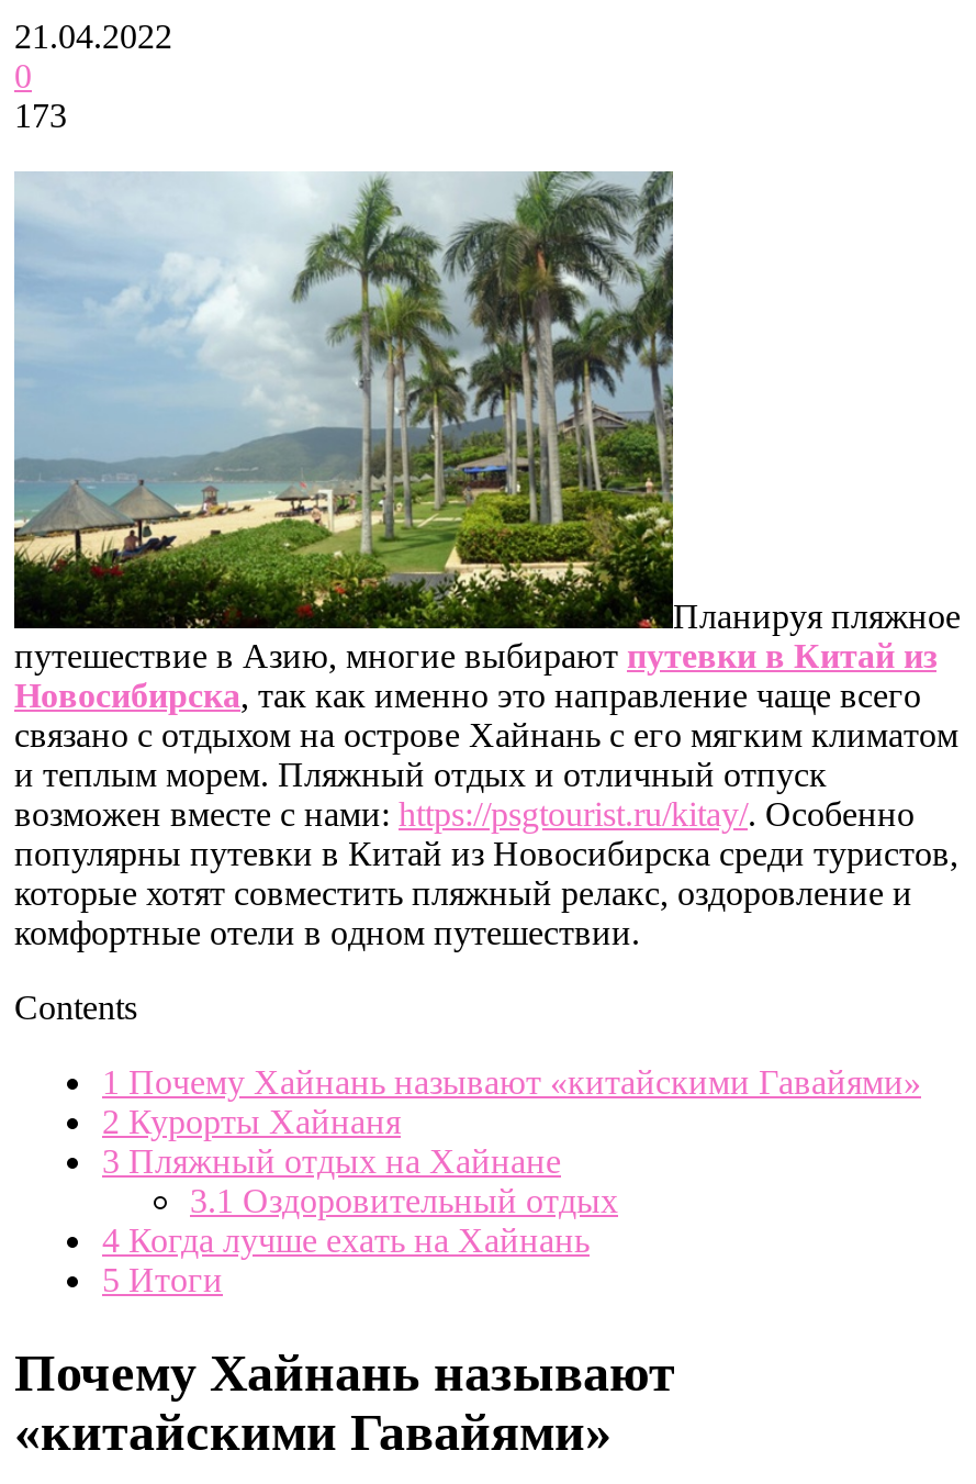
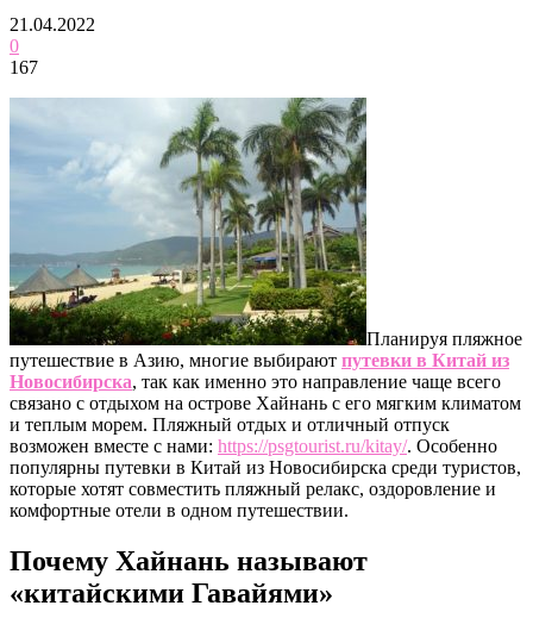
[14,96,67,134] 173 -> [10,57,38,77] 167
[14,988,921,1298] Contents | 1 Почему Хайнань называют «китайскими Гавайями» | 2 Курорты Хайнаня | 3 Пляжный отдых на Хайнане | 3.1 Оздоровительный отдых | 4 Когда лучше ехать на Хайнань | 5 Итоги -> none

